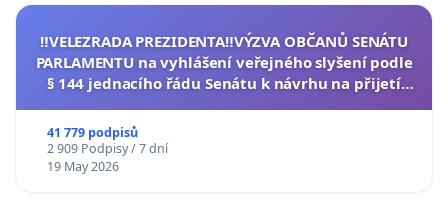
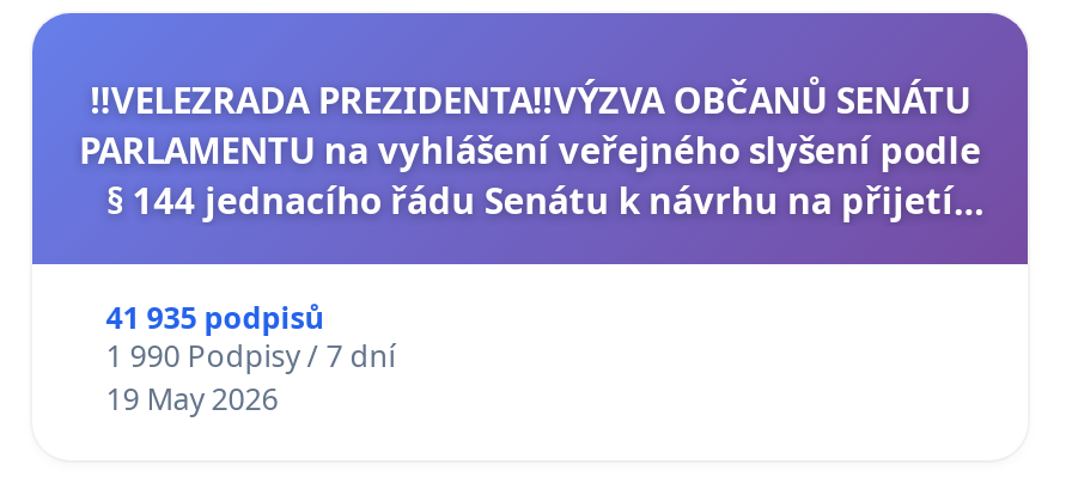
[47,124,138,141] 41 779 podpisů -> [106,299,324,340] 41 935 podpisů
[47,140,168,157] 2 909 Podpisy / 7 dní -> [106,337,396,378] 1 990 Podpisy / 7 dní

